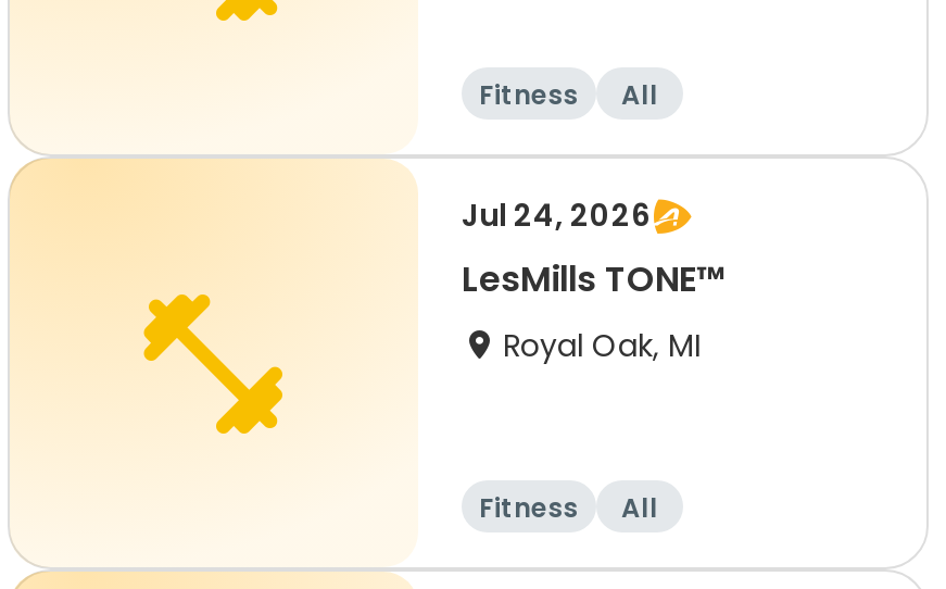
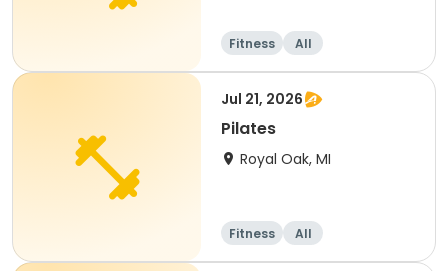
[462,193,727,304] Jul 24, 2026 | LesMills TONE™ -> [221,89,303,140] Jul 21, 2026 | Pilates

